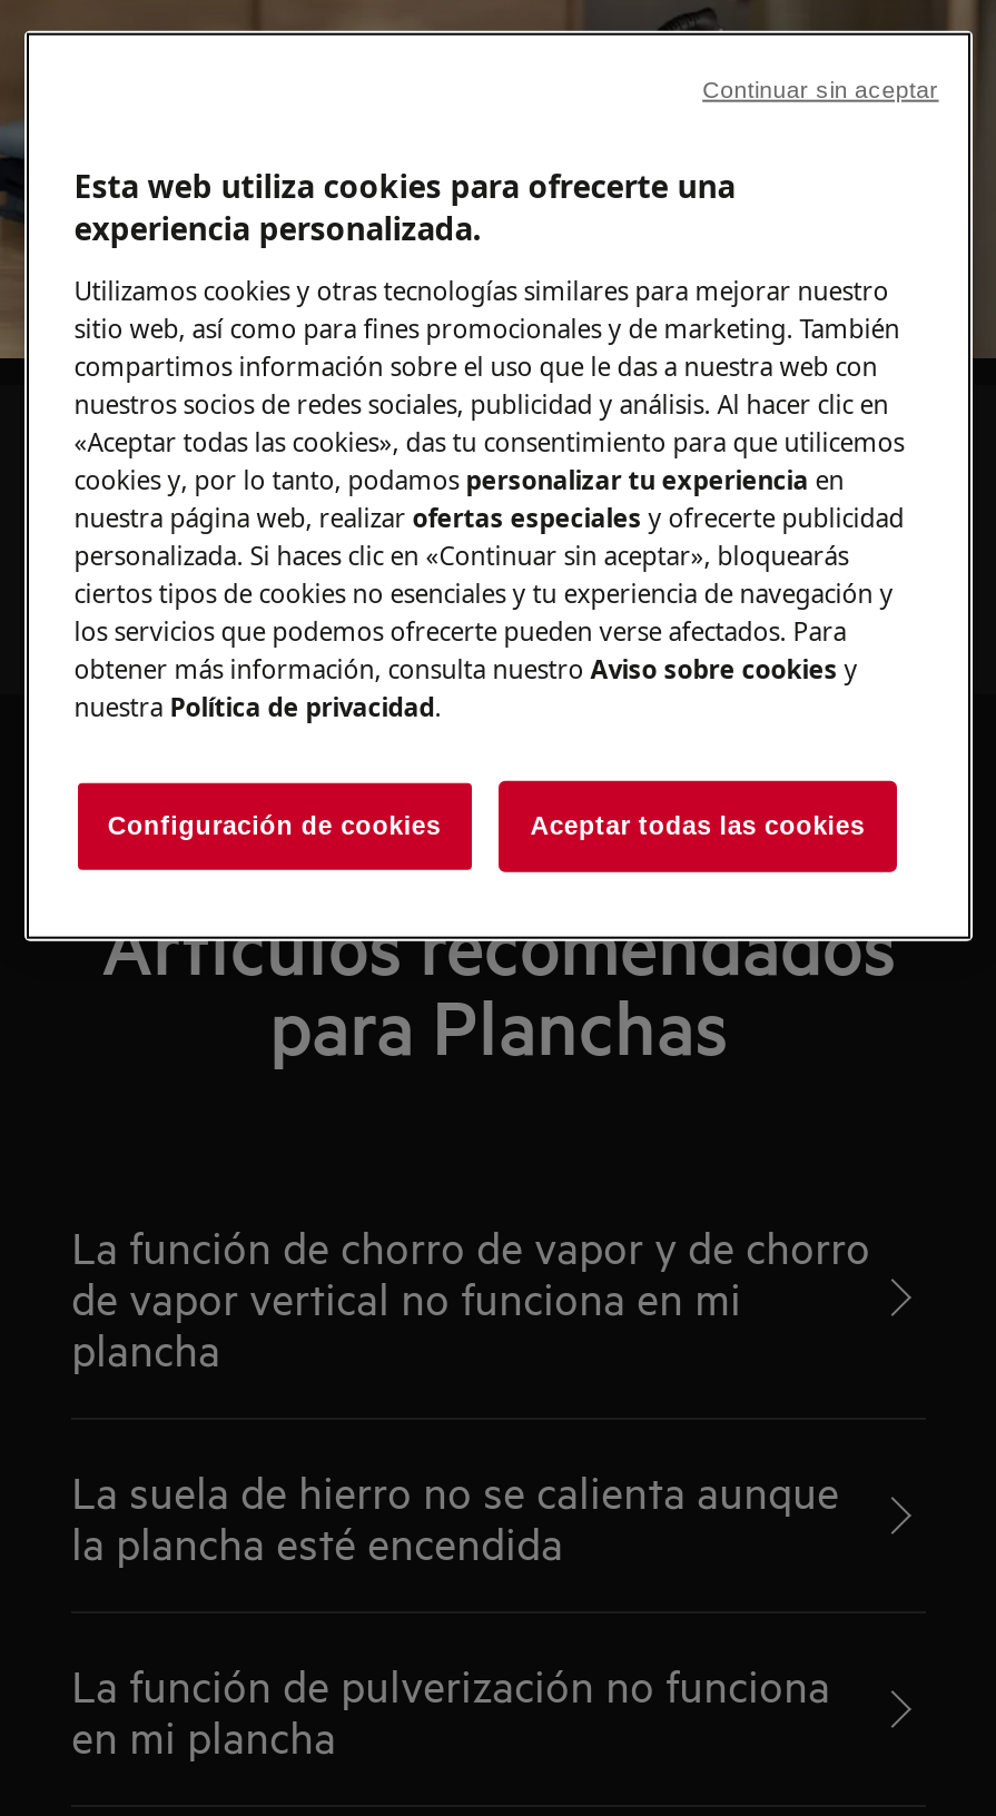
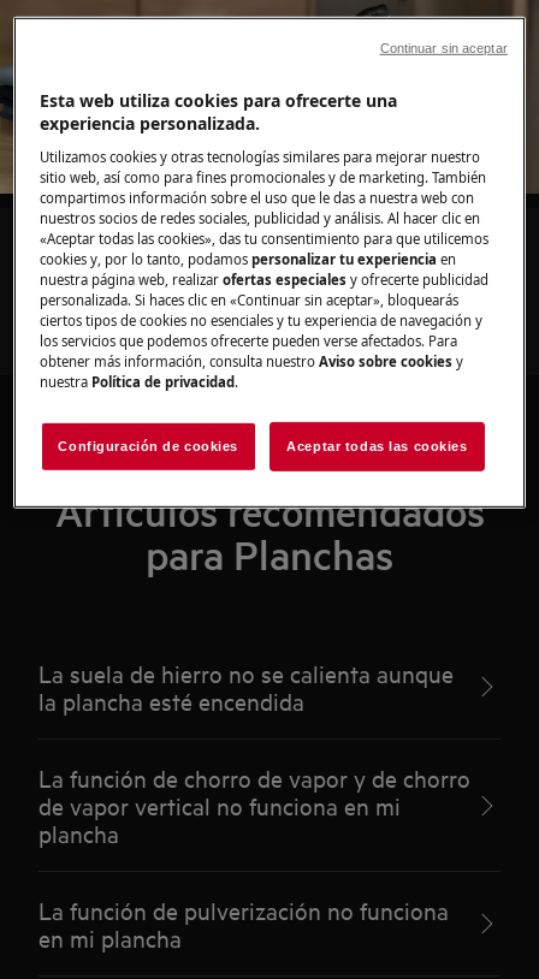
moved [71,1217,870,1375] -> [39,763,471,848]: La función de chorro de vapor y de chorro | de vapor vertical no funciona en mi | plancha
moved [71,1462,839,1569] -> [39,658,454,716]: La suela de hierro no se calienta aunque | la plancha esté encendida

